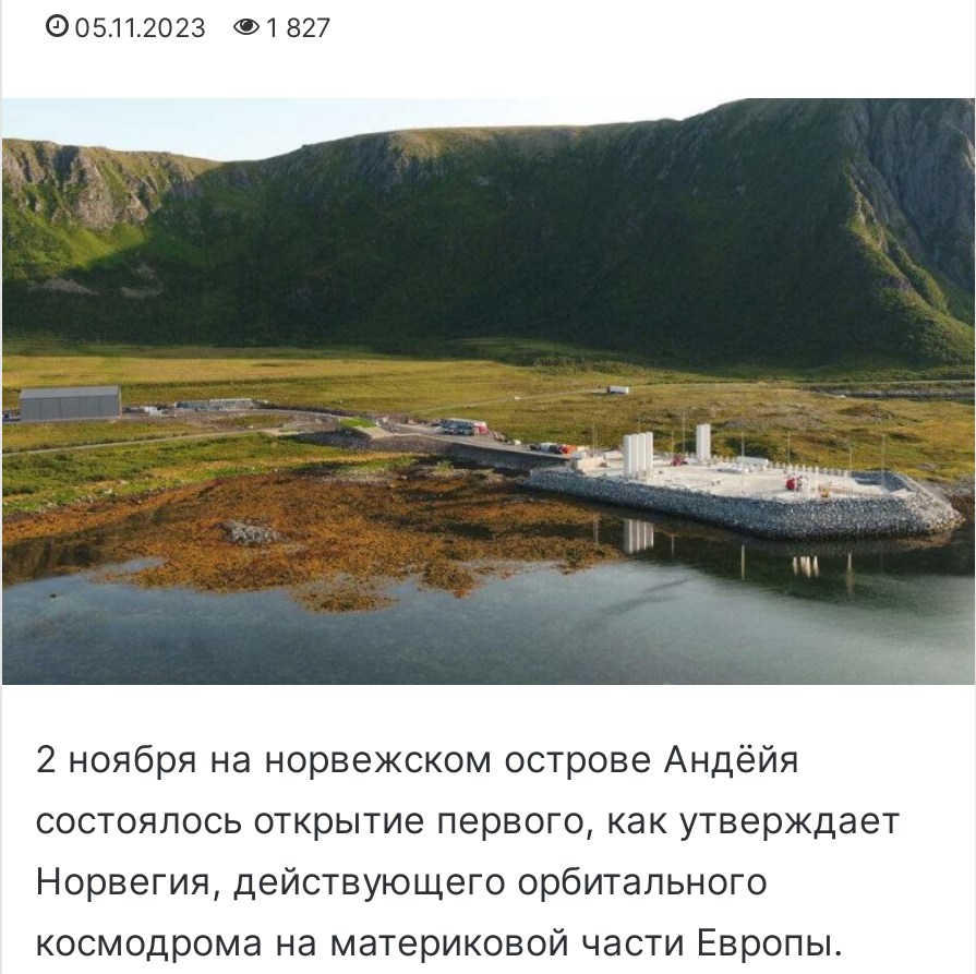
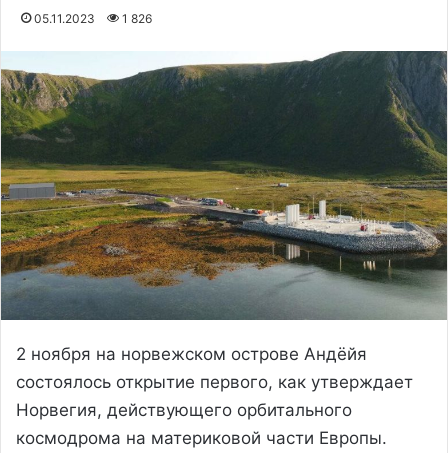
[74,11,332,44] 05.11.2023 1 827 -> [34,11,152,26] 05.11.2023 1 826

